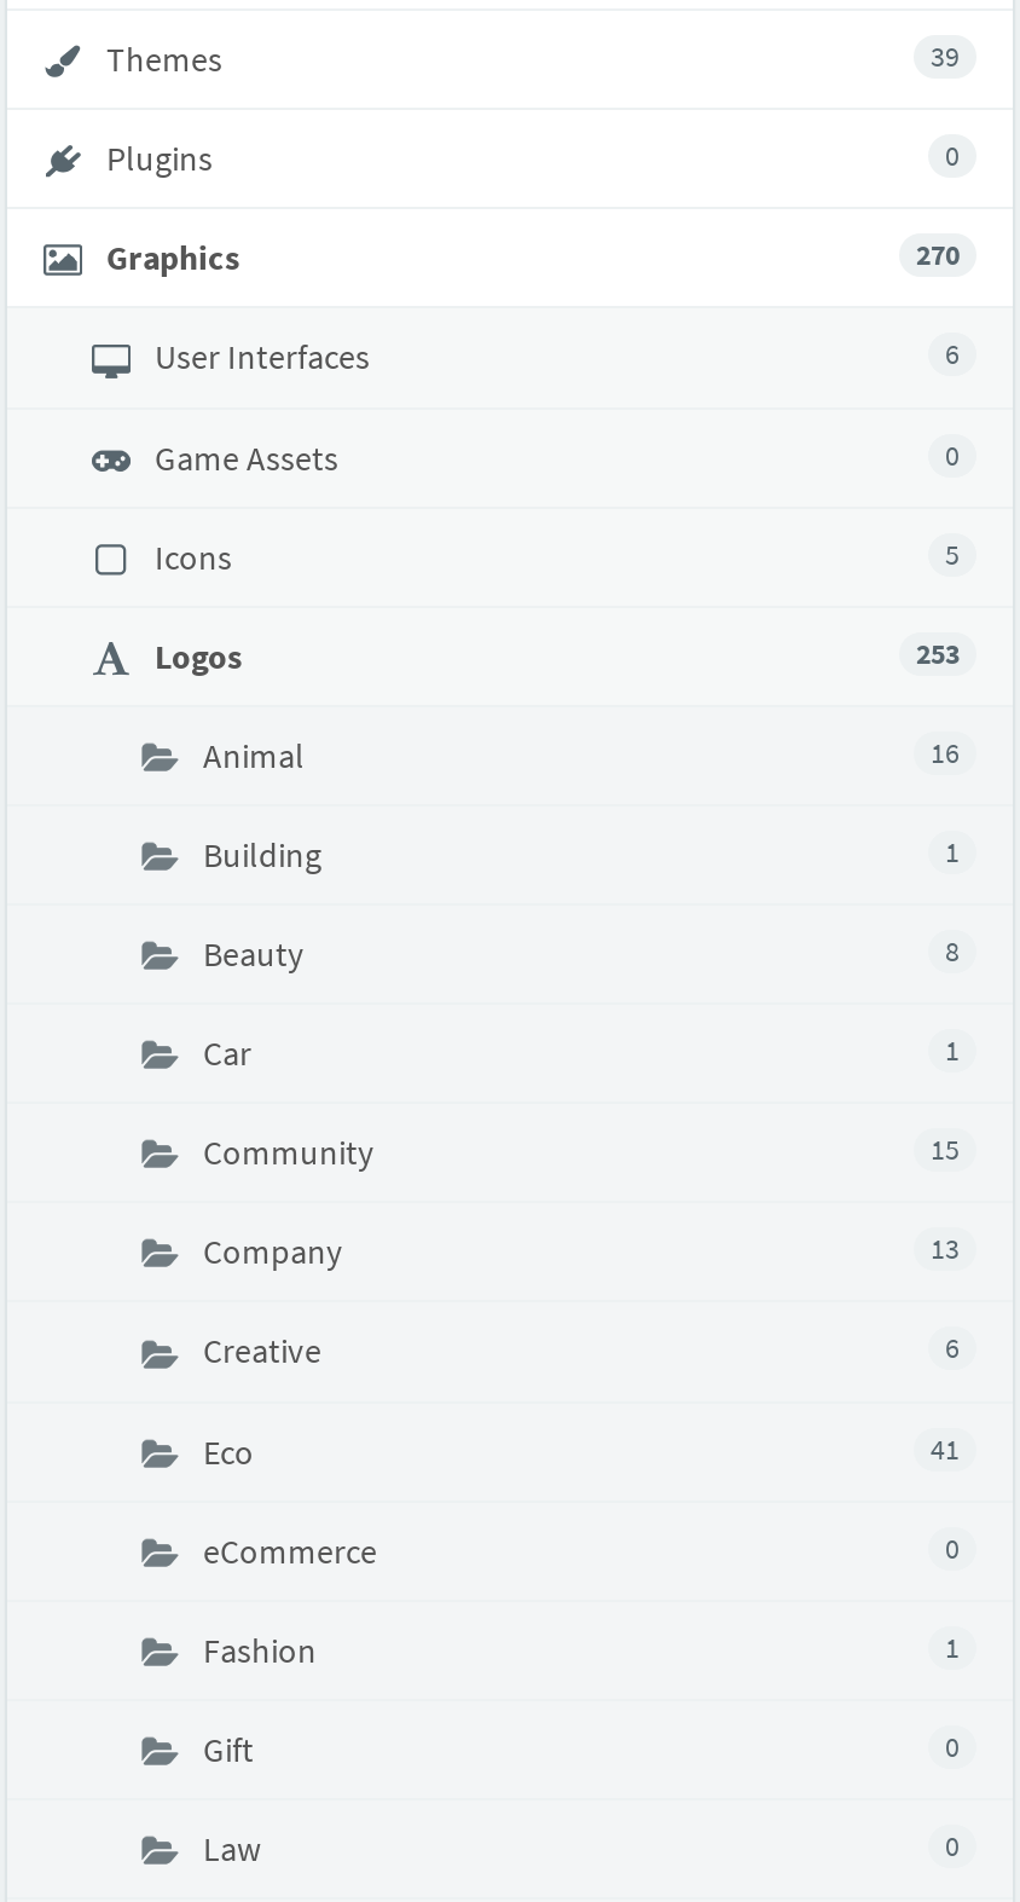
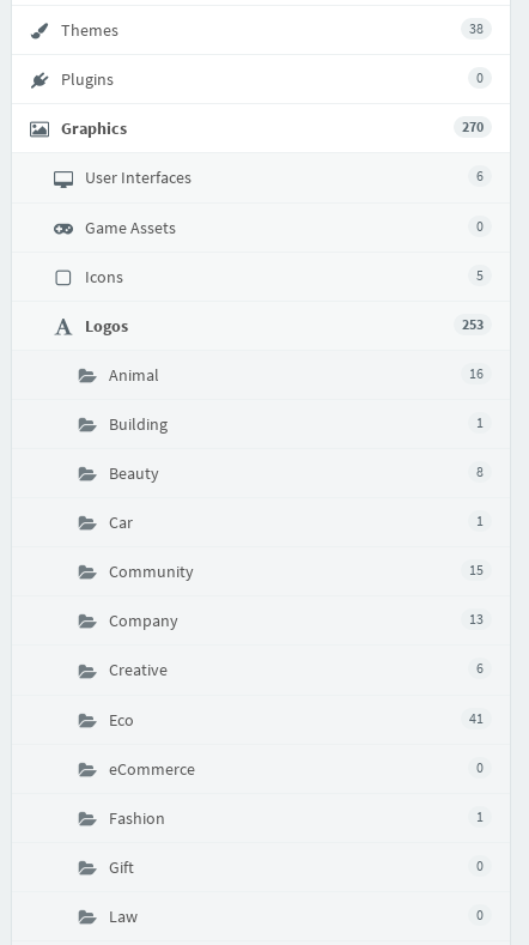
[931,38,960,74] 39 -> [469,19,484,37] 38

